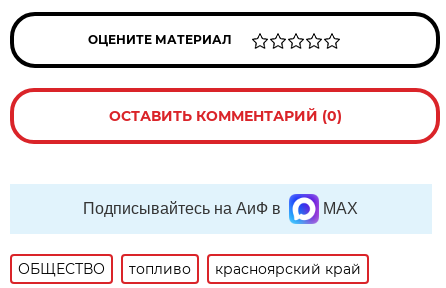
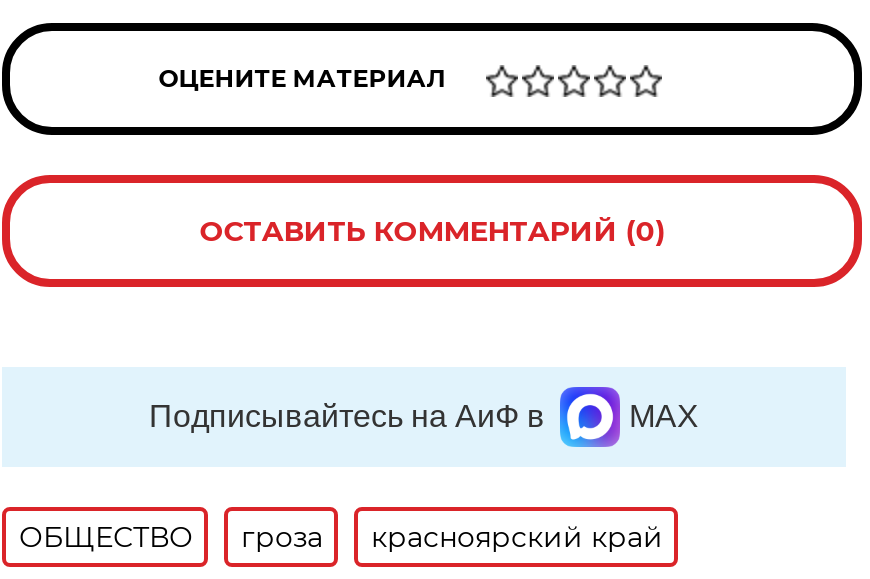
[129,260,191,278] топливо -> [241,519,323,555] гроза

